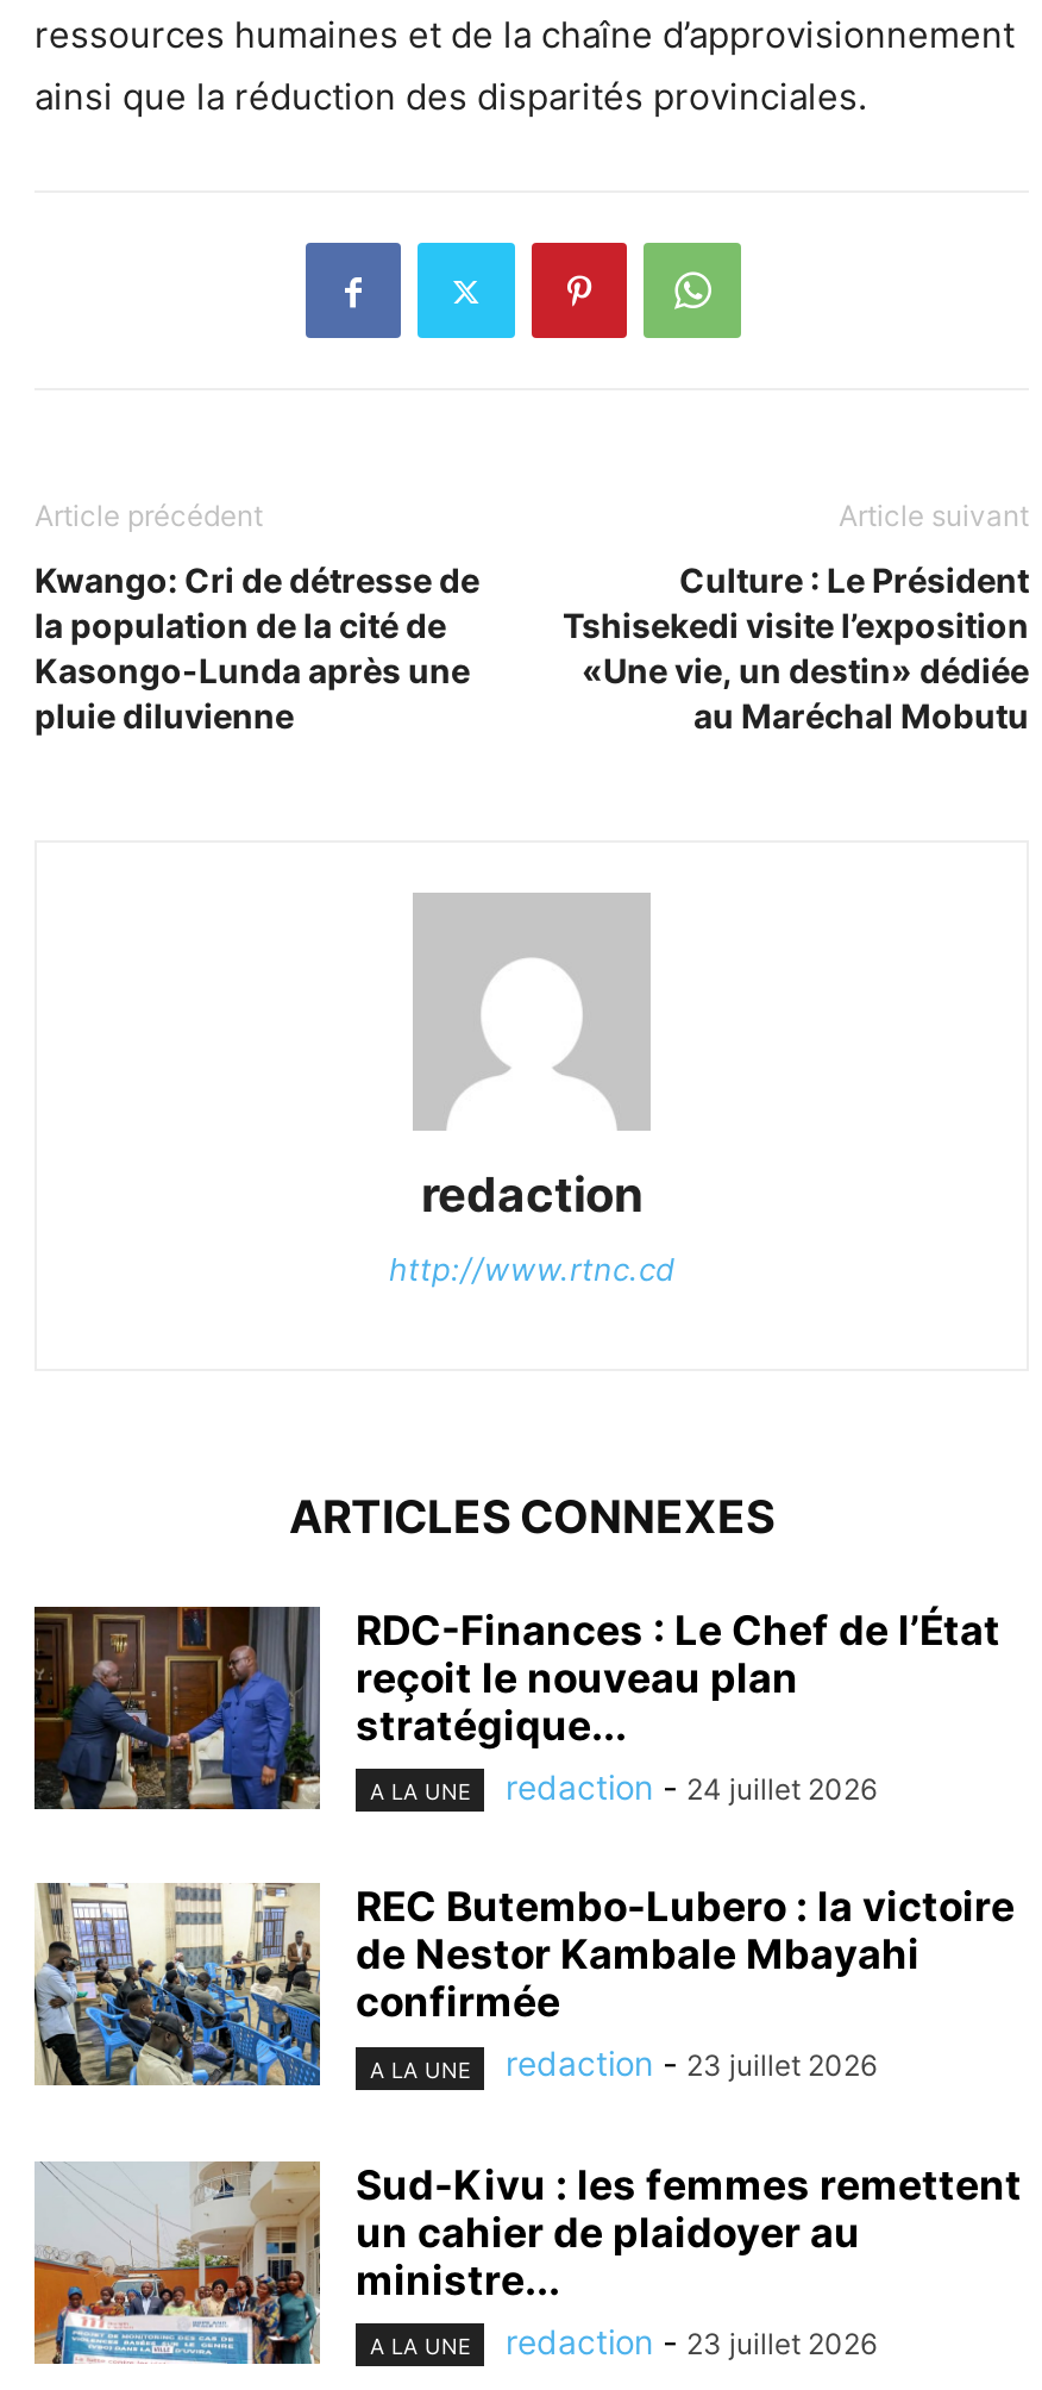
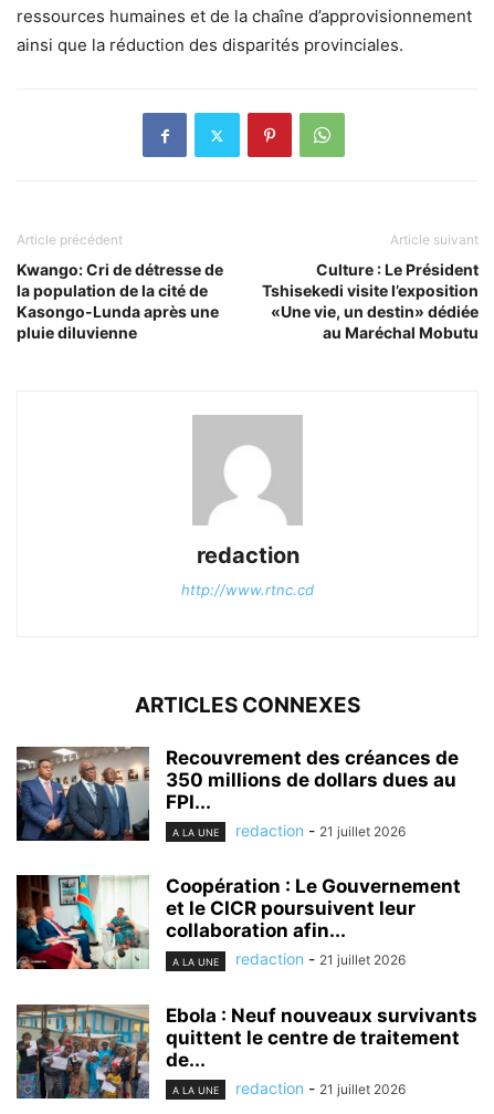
[34,1604,1000,1812] [image] | RDC-Finances : Le Chef de l’État | reçoit le nouveau plan | stratégique... -> [15,746,459,841] [image] | Recouvrement des créances de | 350 millions de dollars dues au | FPI...
[506,1767,877,1807] redaction - 24 juillet 2026 -> [235,821,406,840] redaction - 21 juillet 2026
[32,1881,1015,2088] [image] | REC Butembo-Lubero : la victoire | de Nestor Kambale Mbayahi | confirmée -> [15,874,461,970] [image] | Coopération : Le Gouvernement | et le CICR poursuivent leur | collaboration afin...
[506,2043,877,2084] redaction - 23 juillet 2026 -> [235,950,406,968] redaction - 21 juillet 2026
[32,2161,1022,2366] [image] | Sud-Kivu : les femmes remettent | un cahier de plaidoyer au | ministre... -> [15,1003,477,1100] [image] | Ebola : Neuf nouveaux survivants | quittent le centre de traitement | de...
[506,2320,877,2360] redaction - 23 juillet 2026 -> [235,1078,406,1097] redaction - 21 juillet 2026

